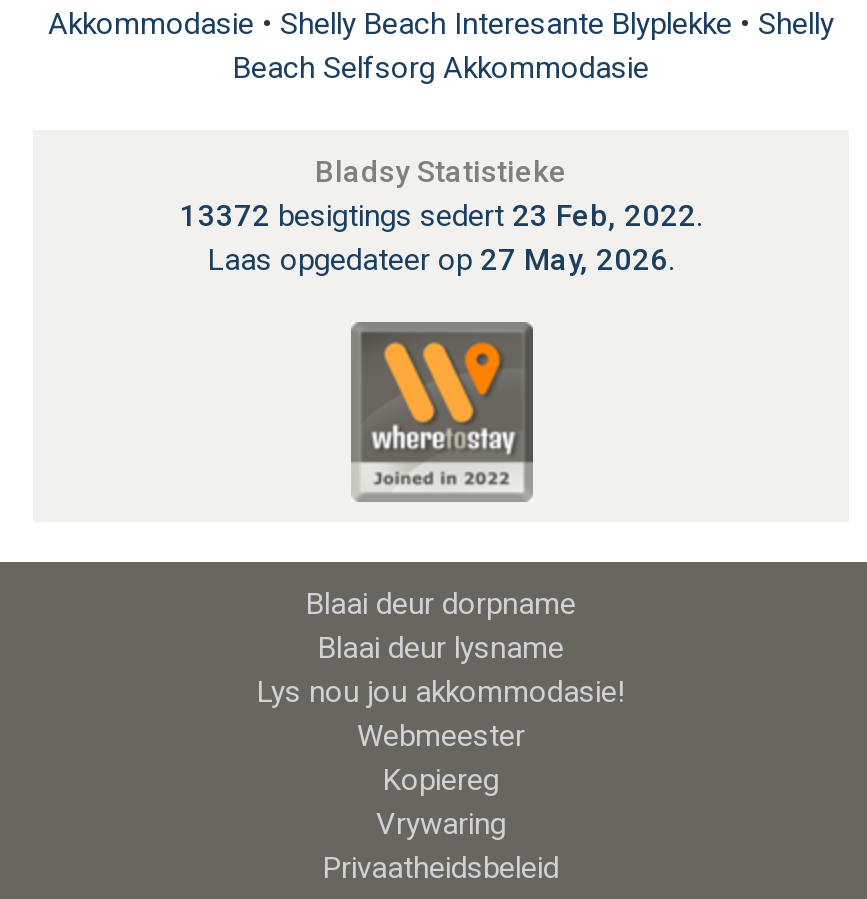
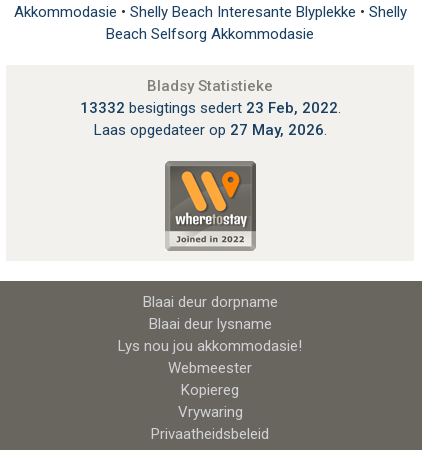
[180,198,702,234] 13372 besigtings sedert 23 Feb, 2022. -> [79,99,340,117] 13332 besigtings sedert 23 Feb, 2022.

